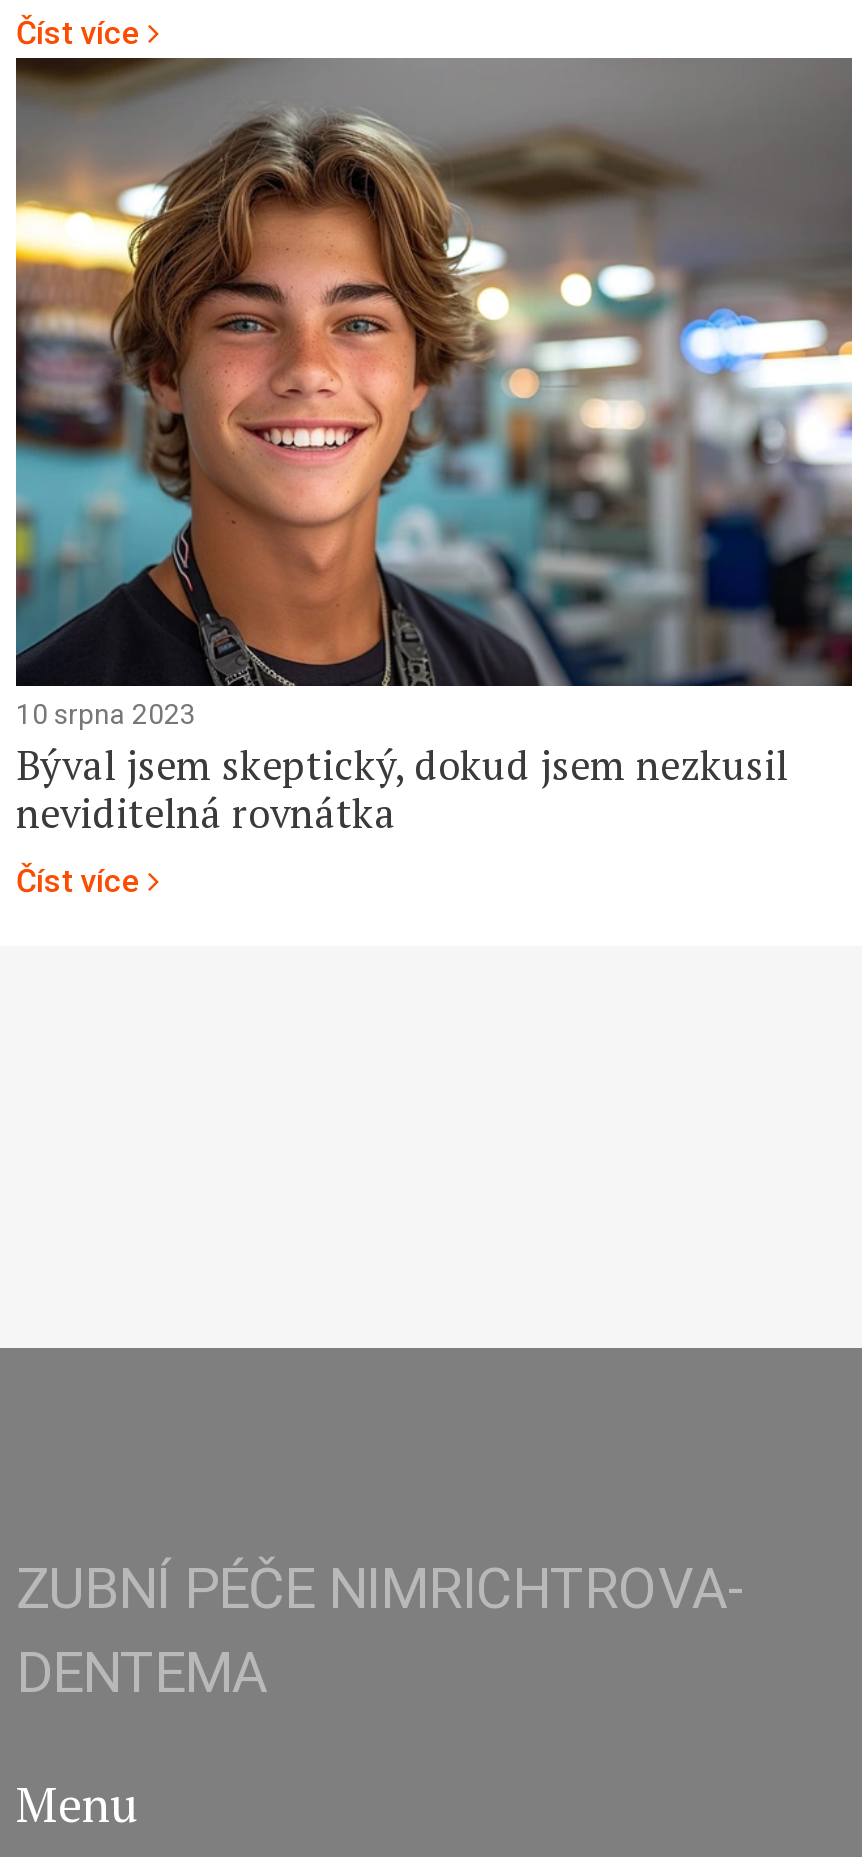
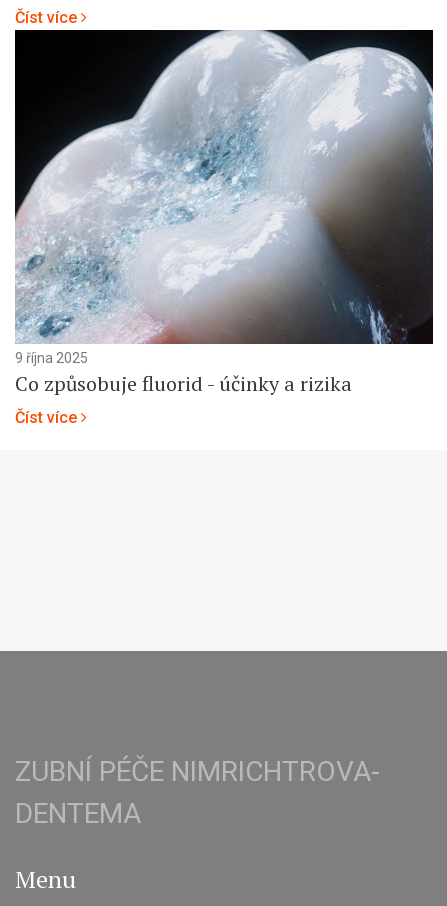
[14,56,854,839] [image] | 10 srpna 2023 | Býval jsem skeptický, dokud jsem nezkusil | neviditelná rovnátka -> [14,29,434,396] [image] | 9 října 2025 | Co způsobuje fluorid - účinky a rizika

